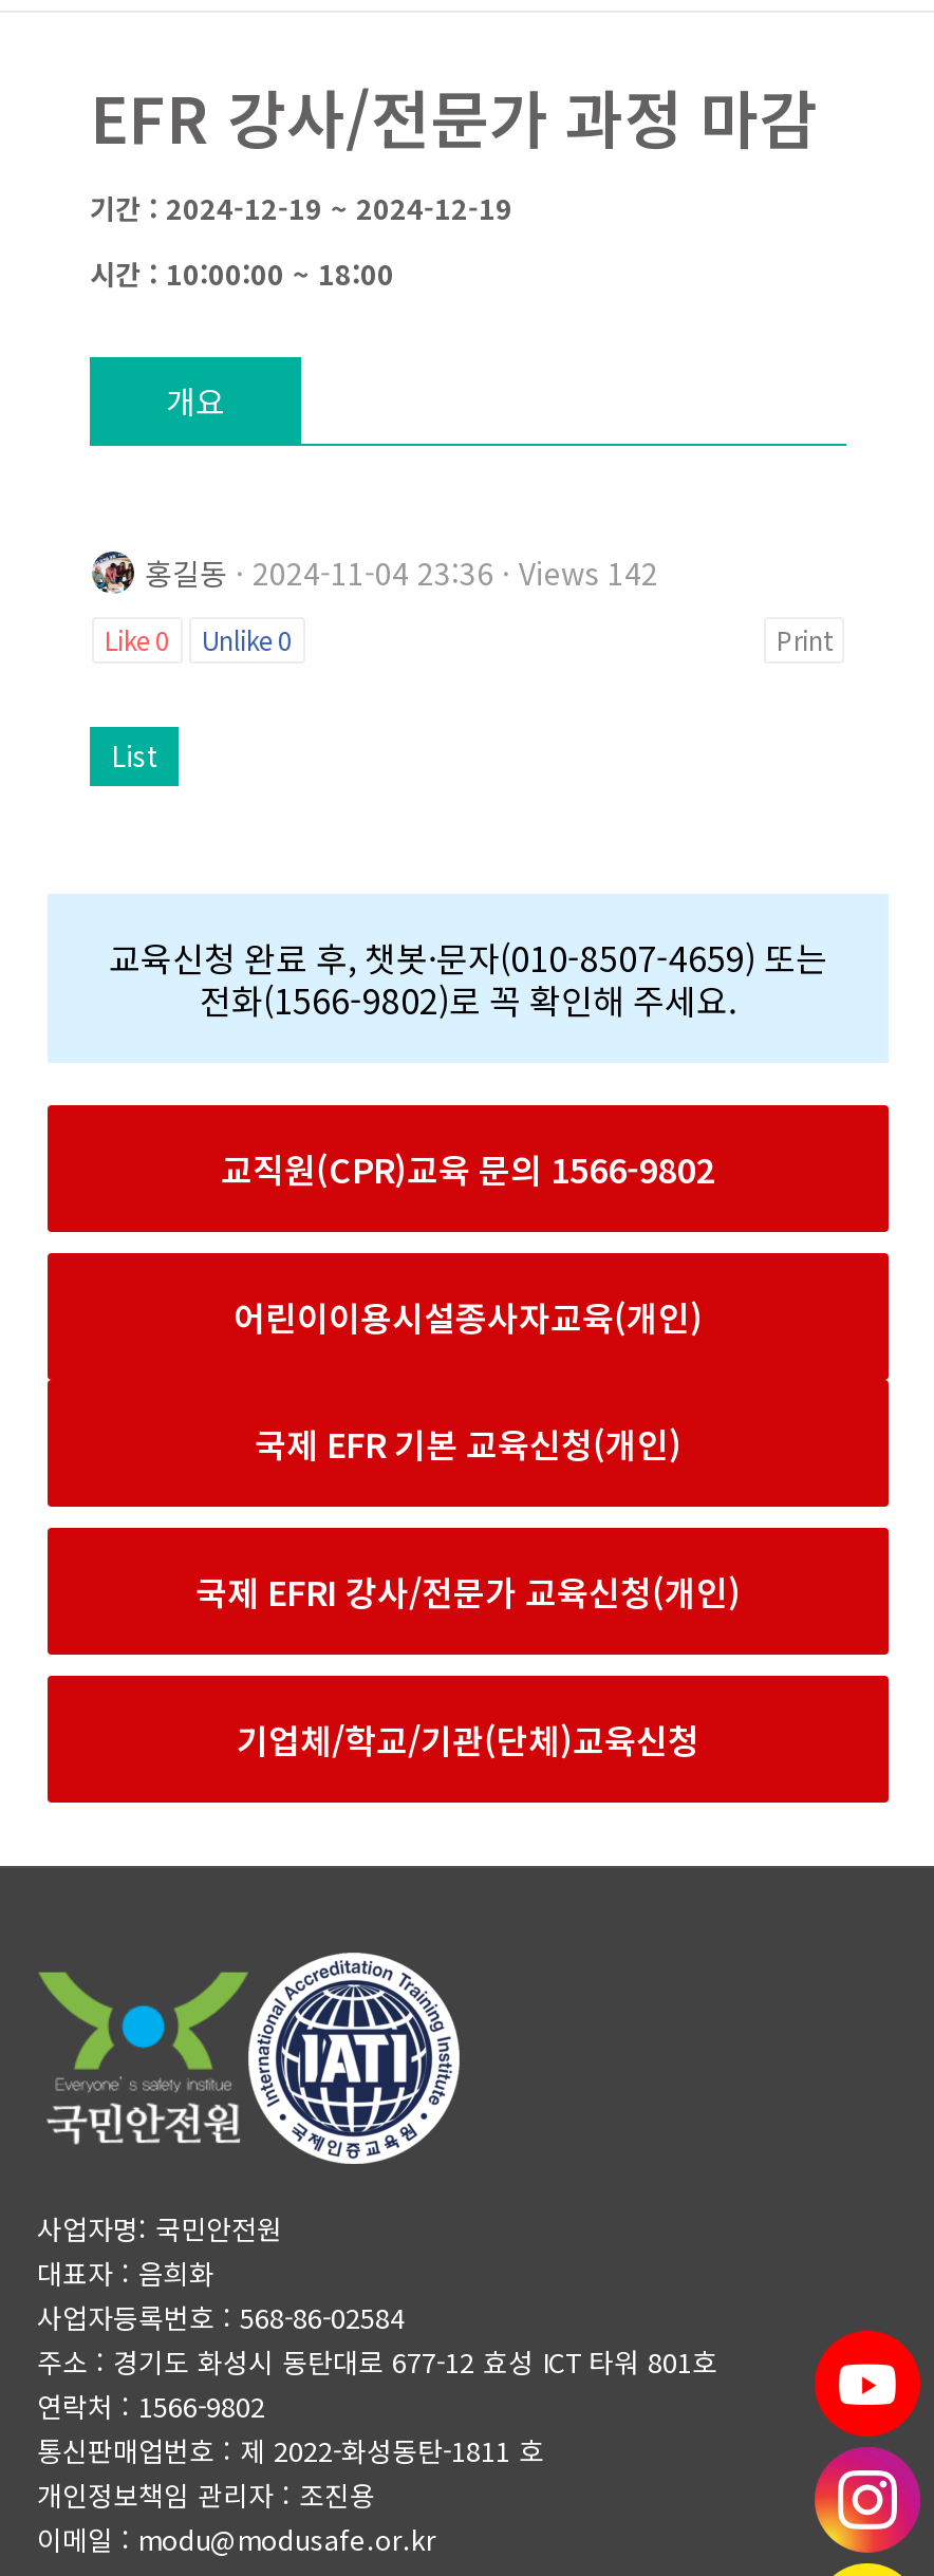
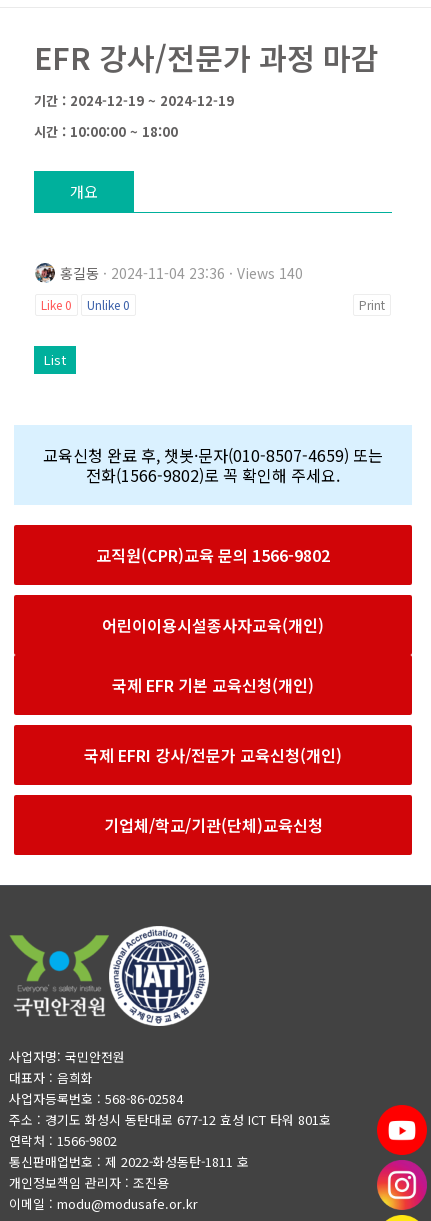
[145,551,658,593] 홍길동 · 2024-11-04 23:36 · Views 142 -> [60,263,303,283] 홍길동 · 2024-11-04 23:36 · Views 140

